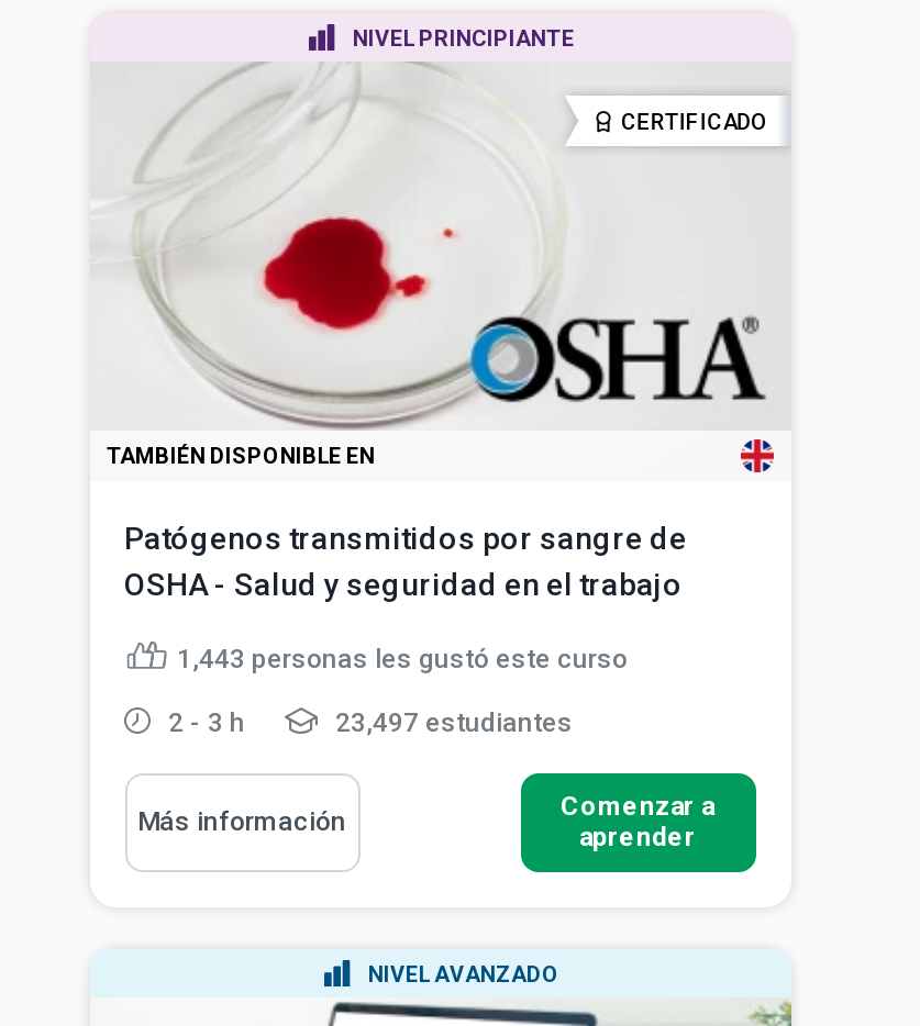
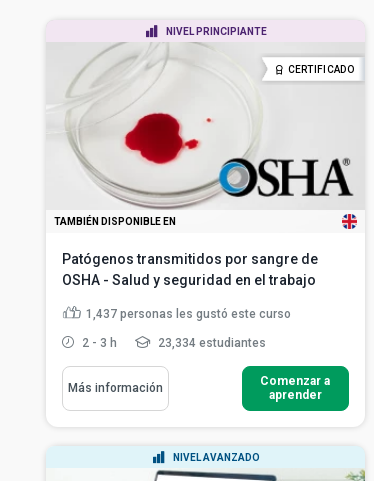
[177,643,628,674] 1,443 personas les gustó este curso -> [85,307,290,321] 1,437 personas les gustó este curso
[329,706,573,737] 23,497 estudiantes -> [154,335,265,349] 23,334 estudiantes

